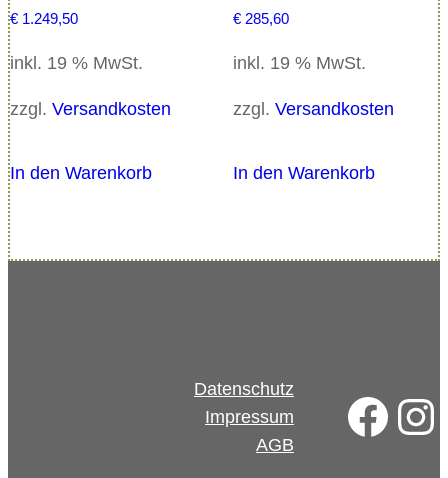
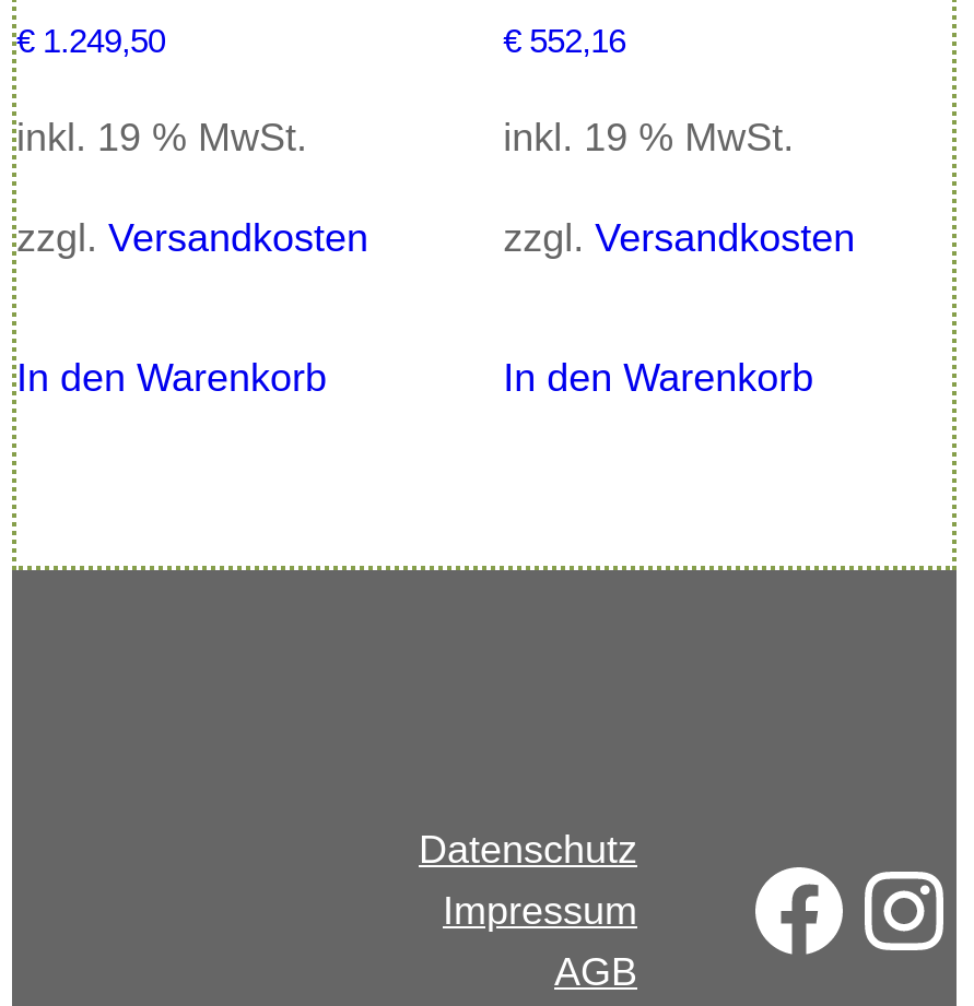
[233,10,289,27] €285,60 -> [503,22,626,59] €552,16

